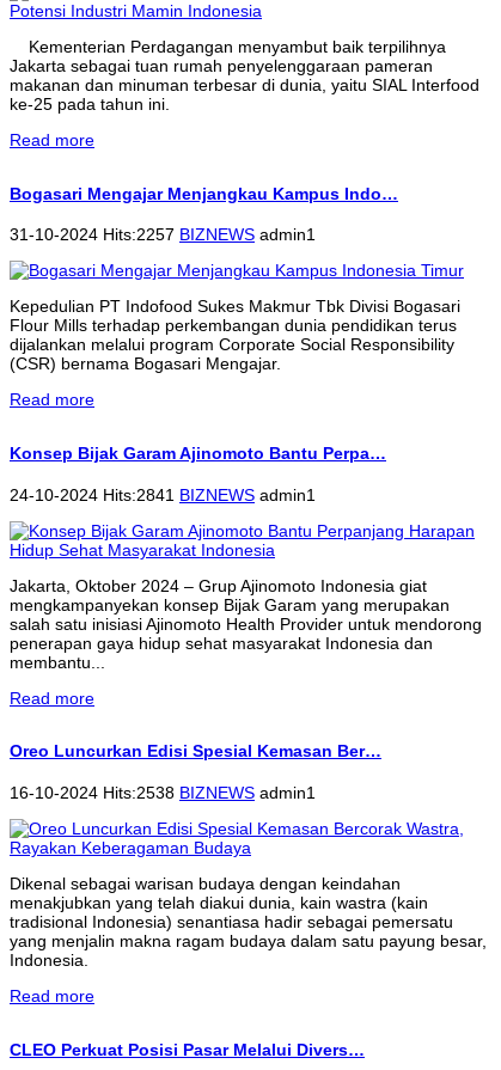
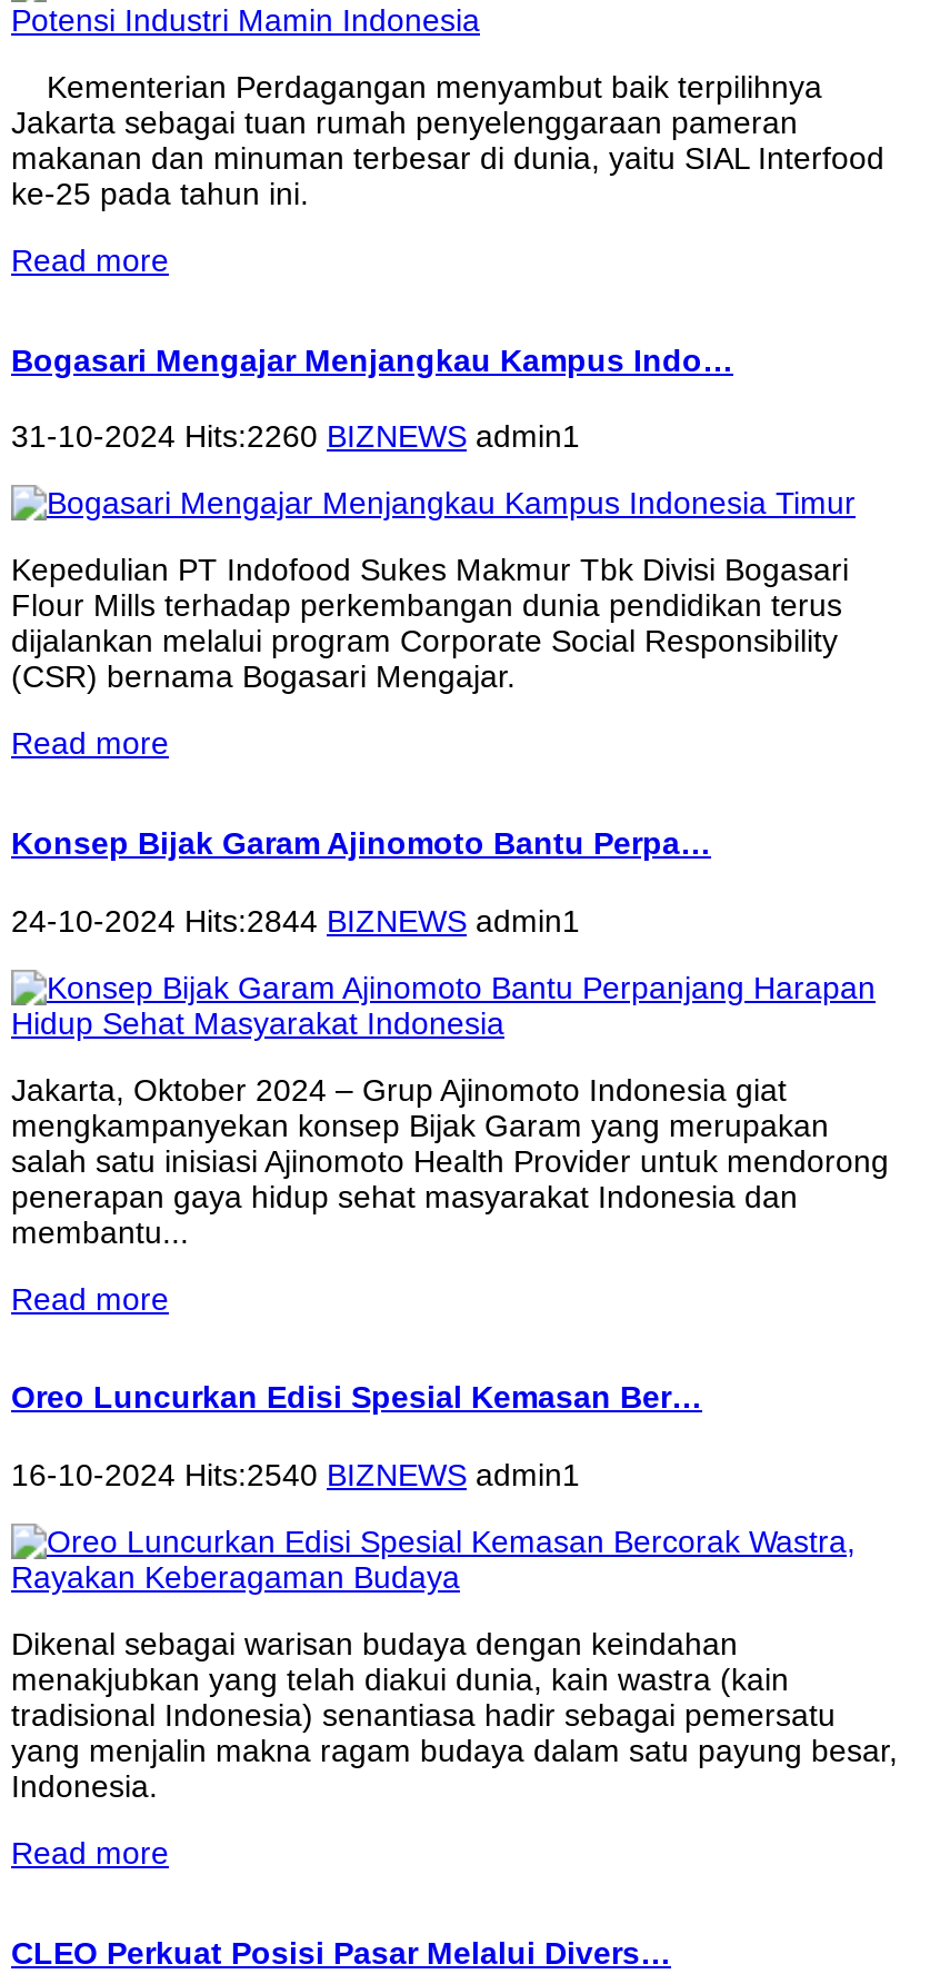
[10,225,316,244] 31-10-2024 Hits:2257 BIZNEWS admin1 -> [11,419,580,455] 31-10-2024 Hits:2260 BIZNEWS admin1
[10,485,316,504] 24-10-2024 Hits:2841 BIZNEWS admin1 -> [11,902,580,938] 24-10-2024 Hits:2844 BIZNEWS admin1
[10,783,316,802] 16-10-2024 Hits:2538 BIZNEWS admin1 -> [11,1457,580,1492] 16-10-2024 Hits:2540 BIZNEWS admin1

